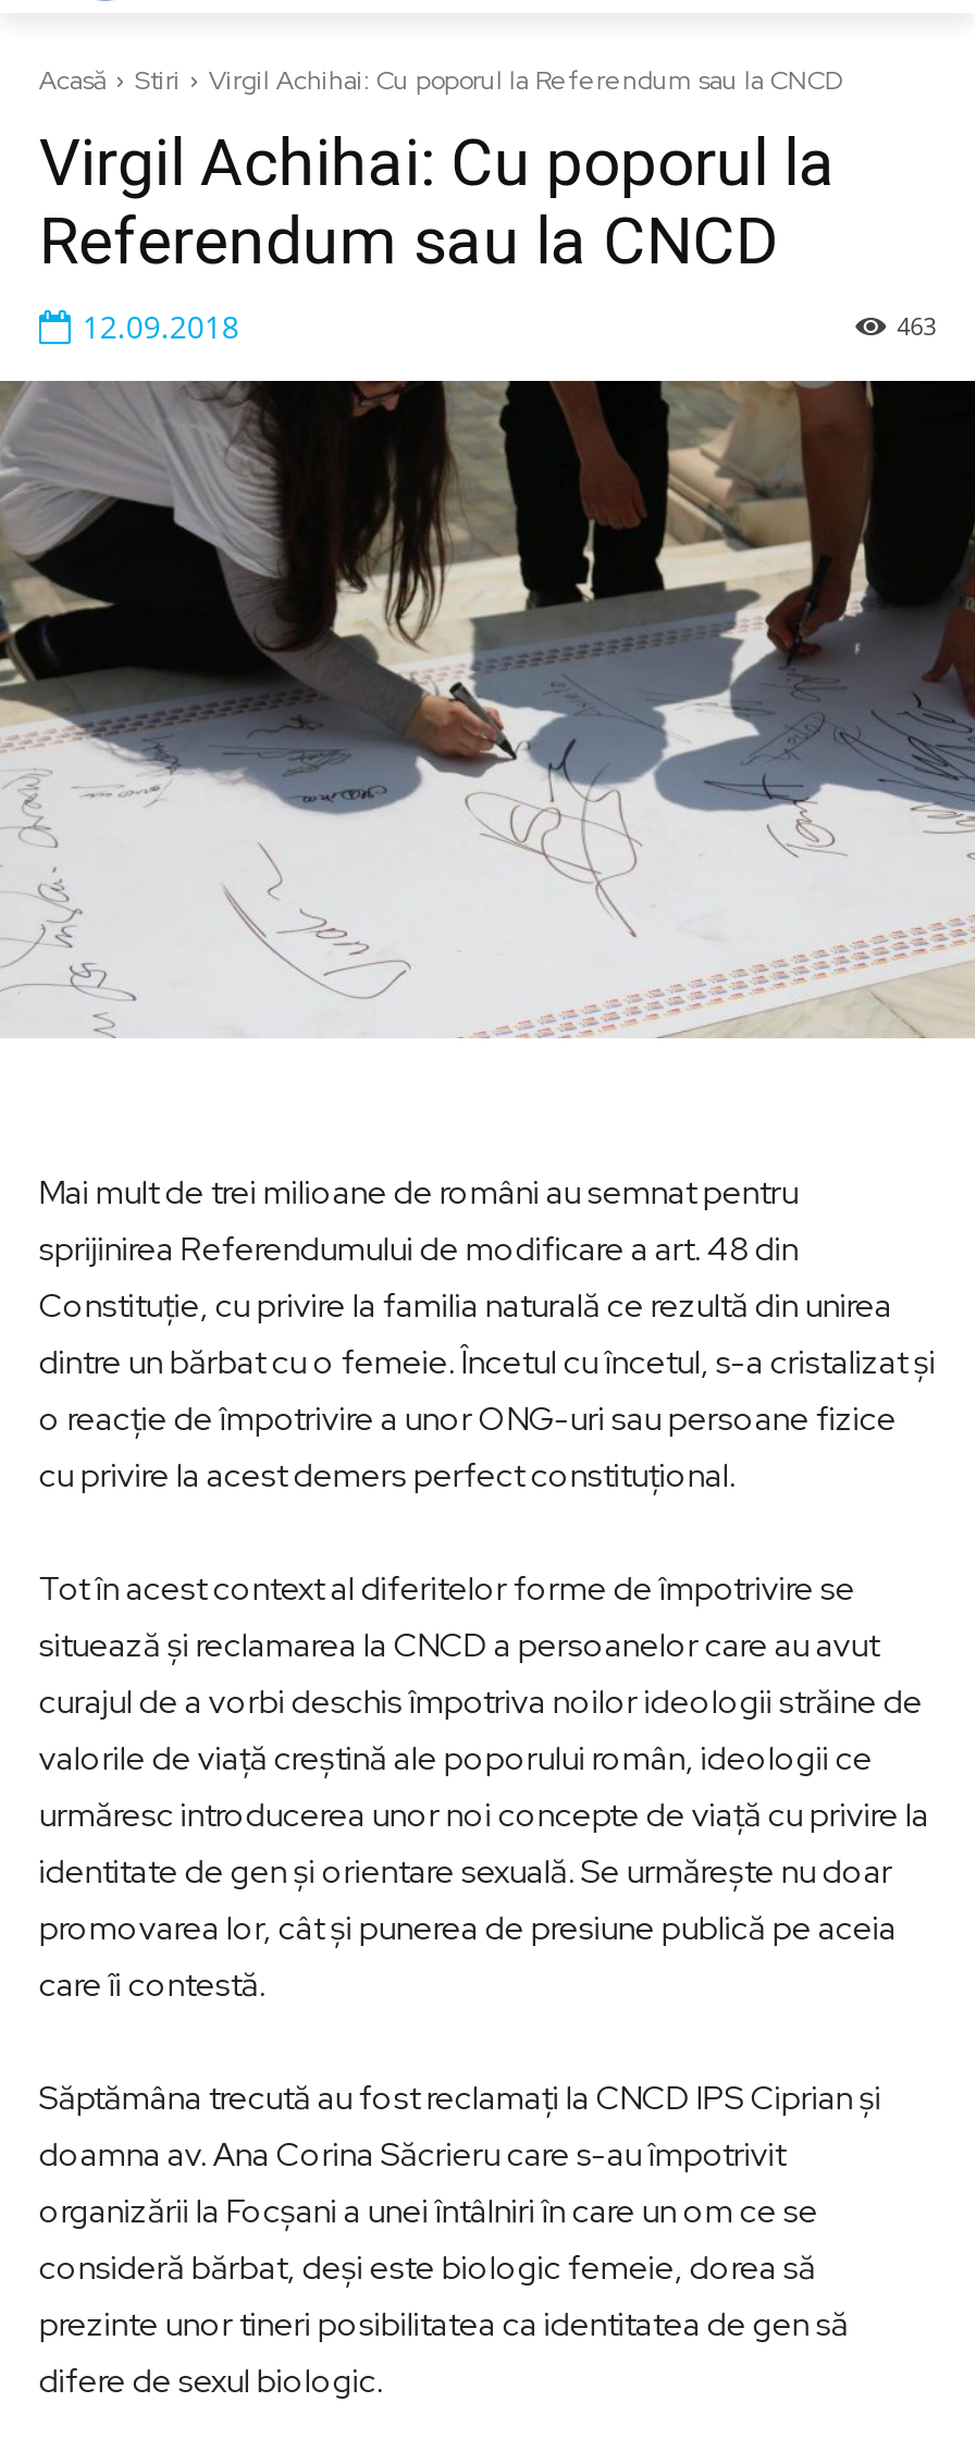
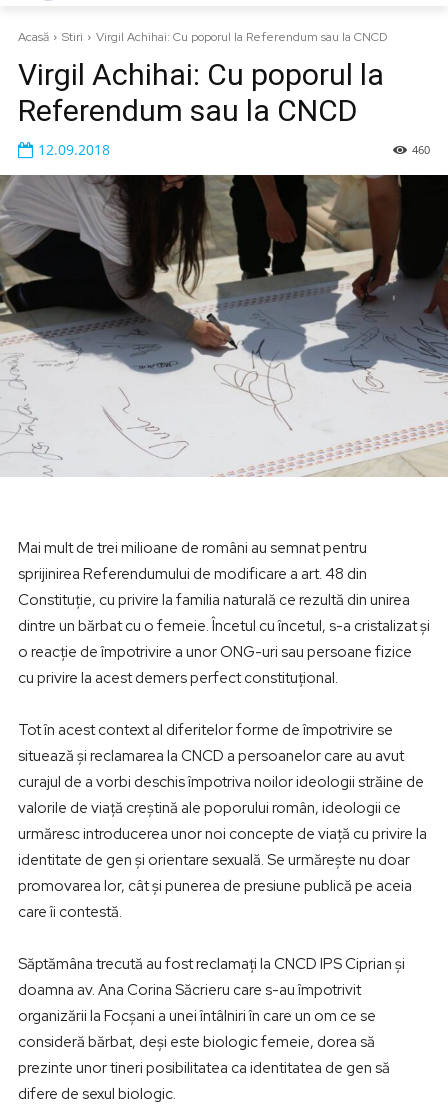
[897,309,936,342] 463 -> [412,142,430,157] 460

